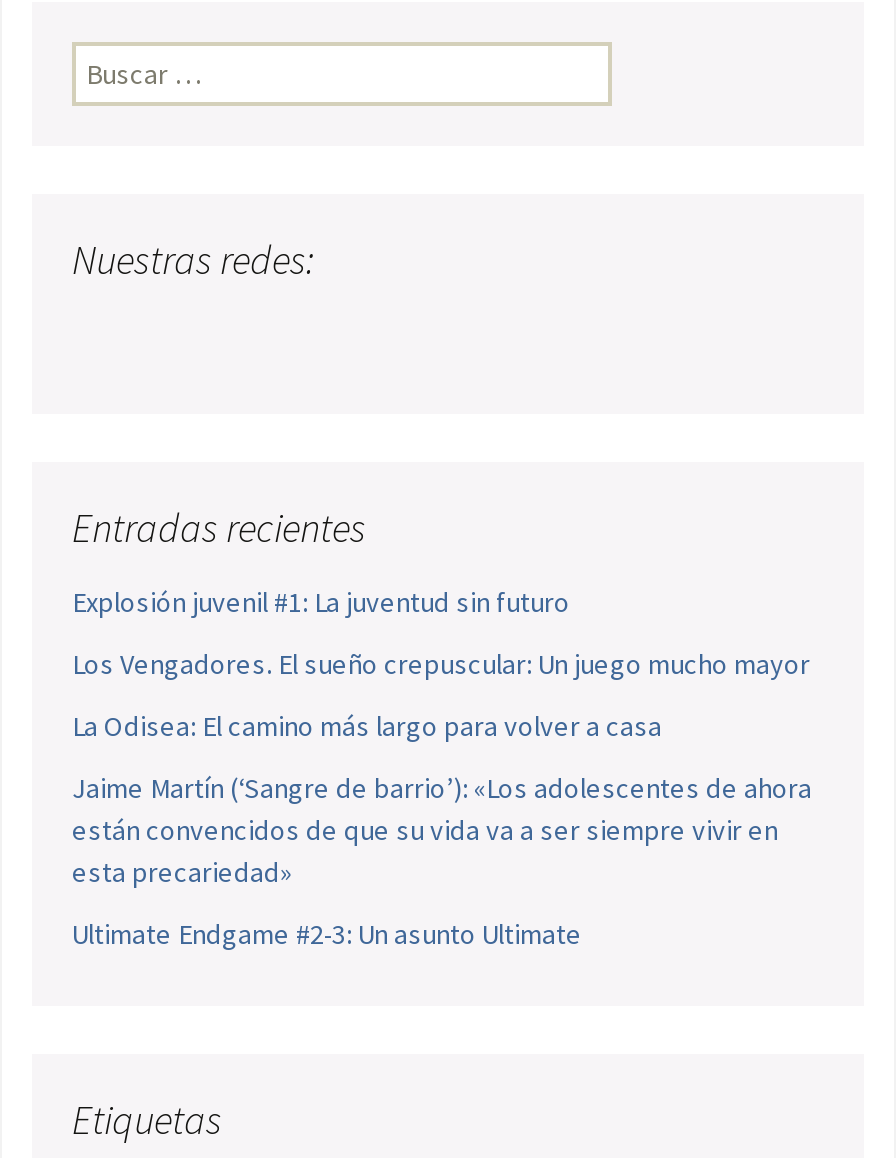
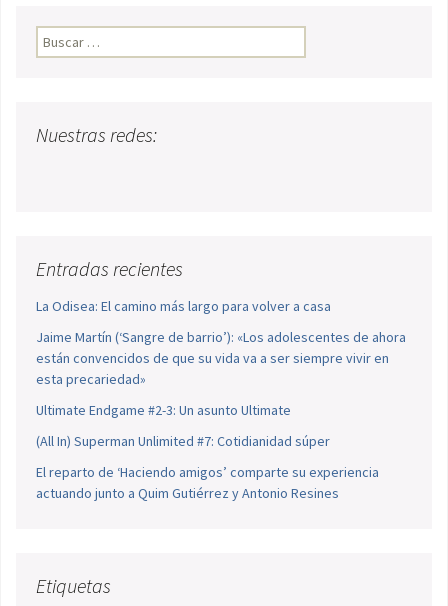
[72,583,810,681] Explosión juvenil #1: La juventud sin futuro | Los Vengadores. El sueño crepuscular: Un juego mucho mayor -> none
moved [72,707,812,951] -> [36,297,406,419]: La Odisea: El camino más largo para volver a casa | Jaime Martín (‘Sangre de barrio’): «Los adolescentes de ahora | están convencidos de que su vida va a ser siempre vivir en | esta precariedad» | Ultimate Endgame #2-3: Un asunto Ultimate
none -> [36,432,379,502] (All In) Superman Unlimited #7: Cotidianidad súper | El reparto de ‘Haciendo amigos’ comparte su experiencia | actuando junto a Quim Gutiérrez y Antonio Resines

